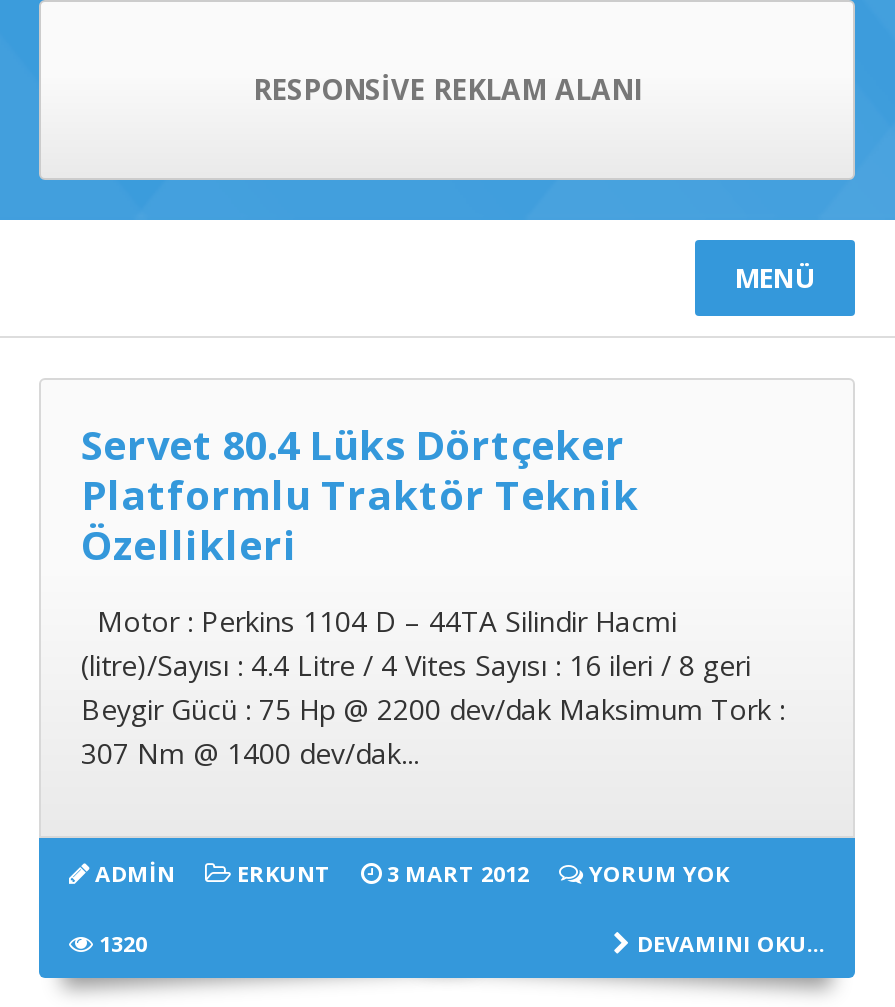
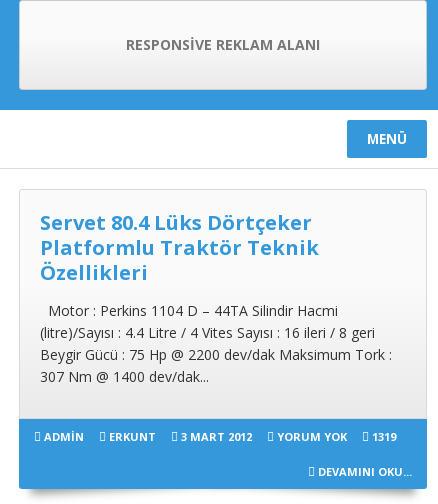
[93,928,147,958] 1320 -> [369,429,396,444] 1319

